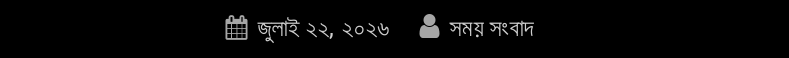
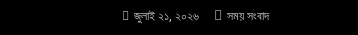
[258,14,390,42] জুলাই ২২, ২০২৬ -> [134,9,199,23] জুলাই ২১, ২০২৬

